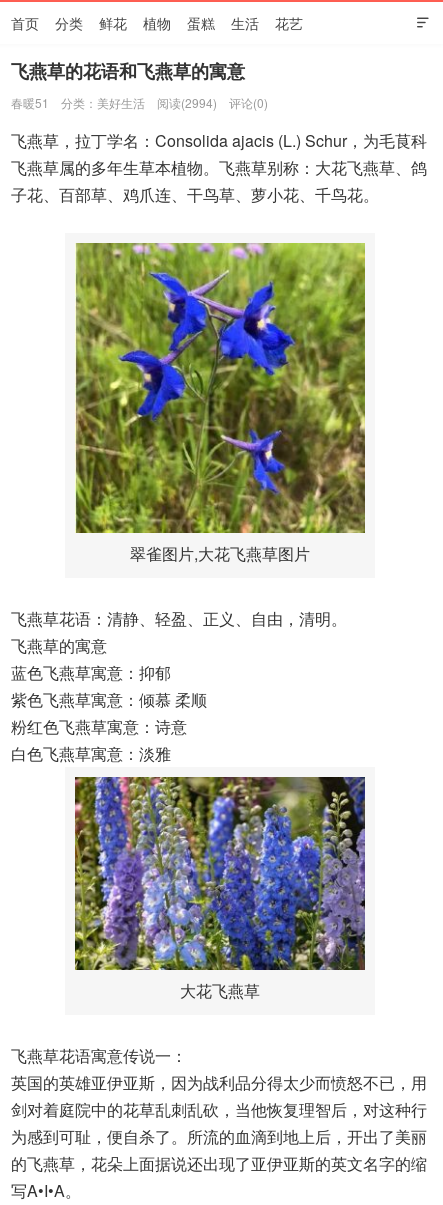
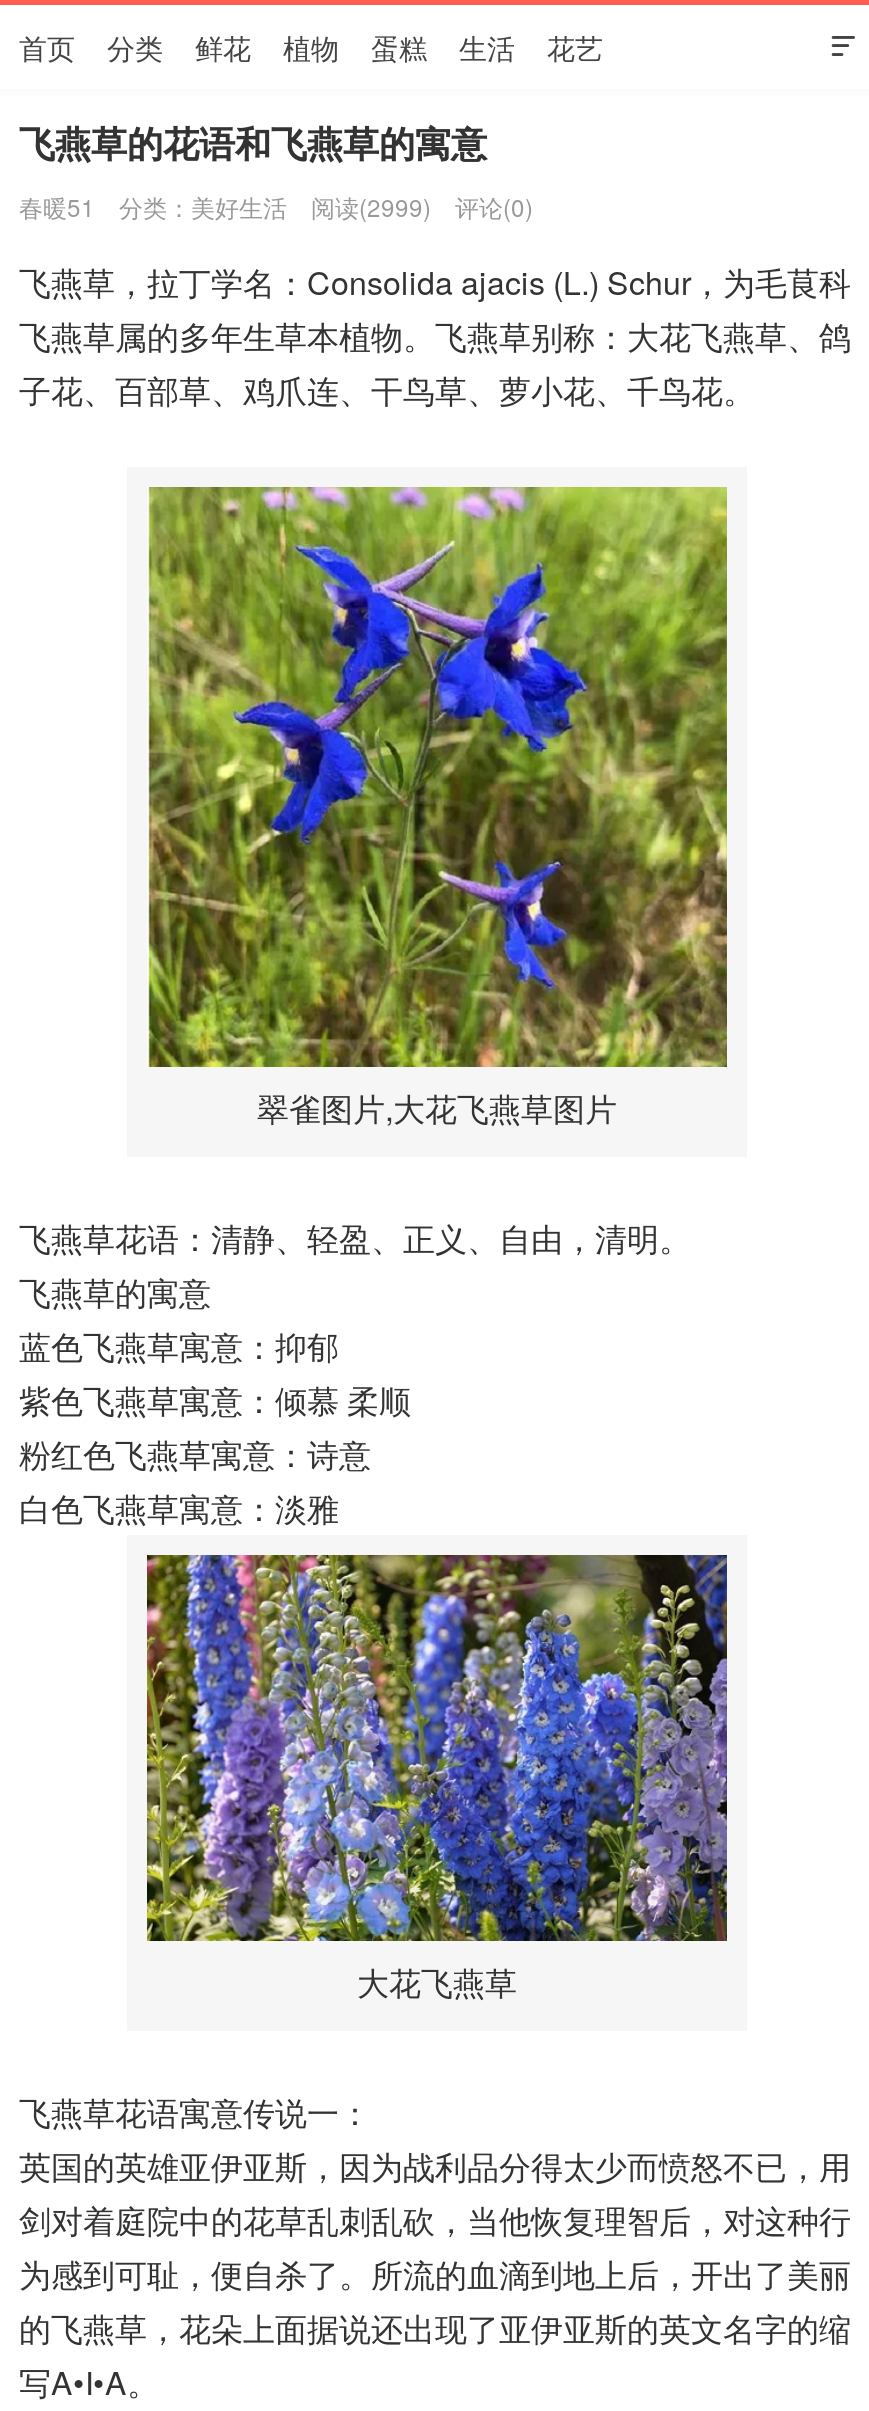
[11,94,268,111] 春暖51 分类：美好生活 阅读(2994) 评论(0) -> [19,189,533,223] 春暖51 分类：美好生活 阅读(2999) 评论(0)

